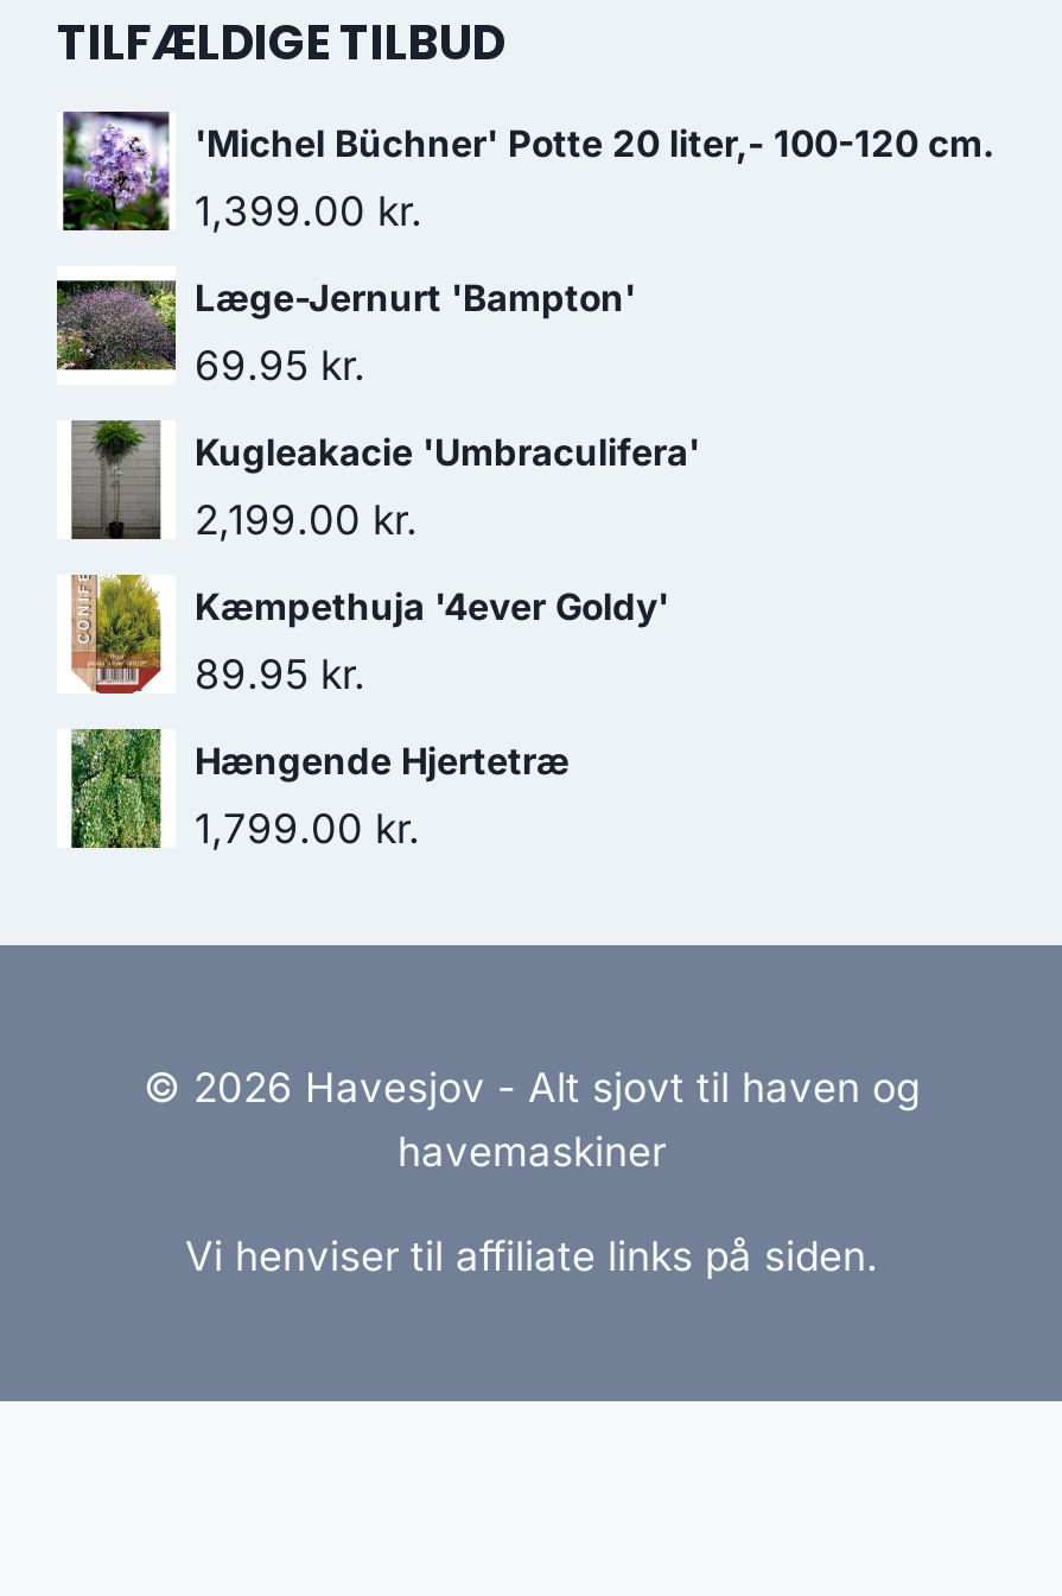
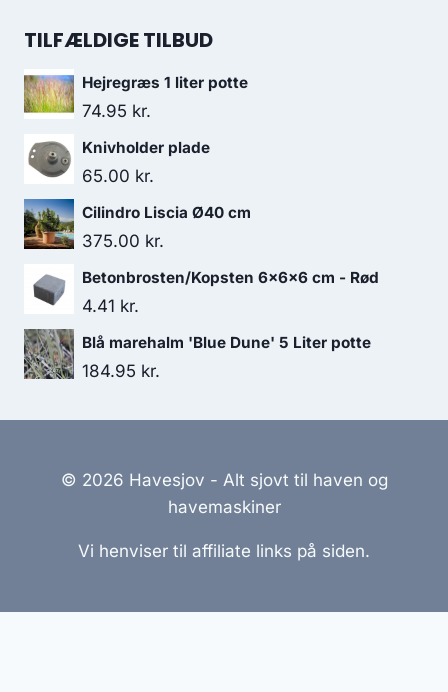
[57,109,994,235] [image] | 'Michel Büchner' Potte 20 liter,- 100-120 cm. | 1,399.00 kr. -> [23,69,248,121] [image] | Hejregræs 1 liter potte | 74.95 kr.
[55,275,636,389] [image] | Læge-Jernurt 'Bampton' | 69.95 kr. -> [24,138,210,186] [image] | Knivholder plade | 65.00 kr.
[57,418,700,544] [image] | Kugleakacie 'Umbraculifera' | 2,199.00 kr. -> [23,198,251,251] [image] | Cilindro Liscia Ø40 cm | 375.00 kr.
[69,572,669,698] [image] | Kæmpethuja '4ever Goldy' | 89.95 kr. -> [30,264,379,316] [image] | Betonbrosten/Kopsten 6x6x6 cm - Rød | 4.41 kr.
[57,727,570,853] [image] | Hængende Hjertetræ | 1,799.00 kr. -> [23,328,371,381] [image] | Blå marehalm 'Blue Dune' 5 Liter potte | 184.95 kr.

